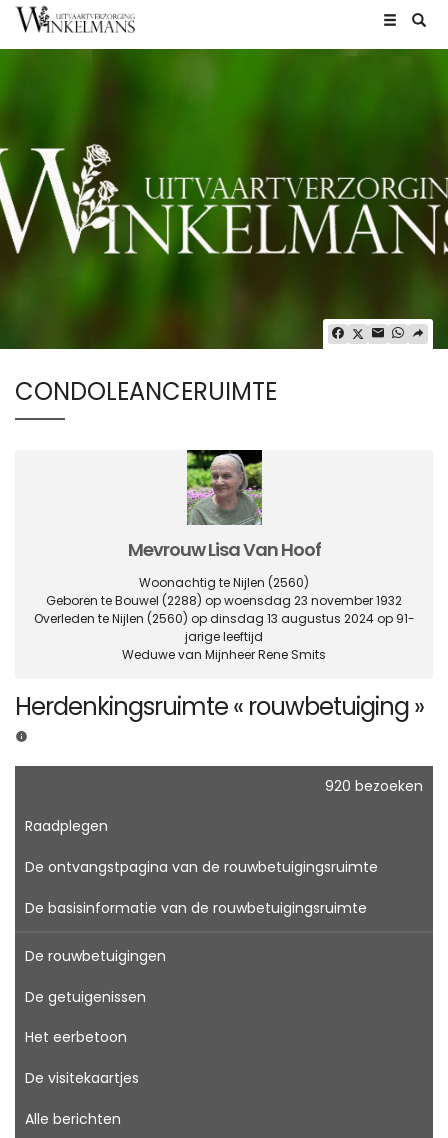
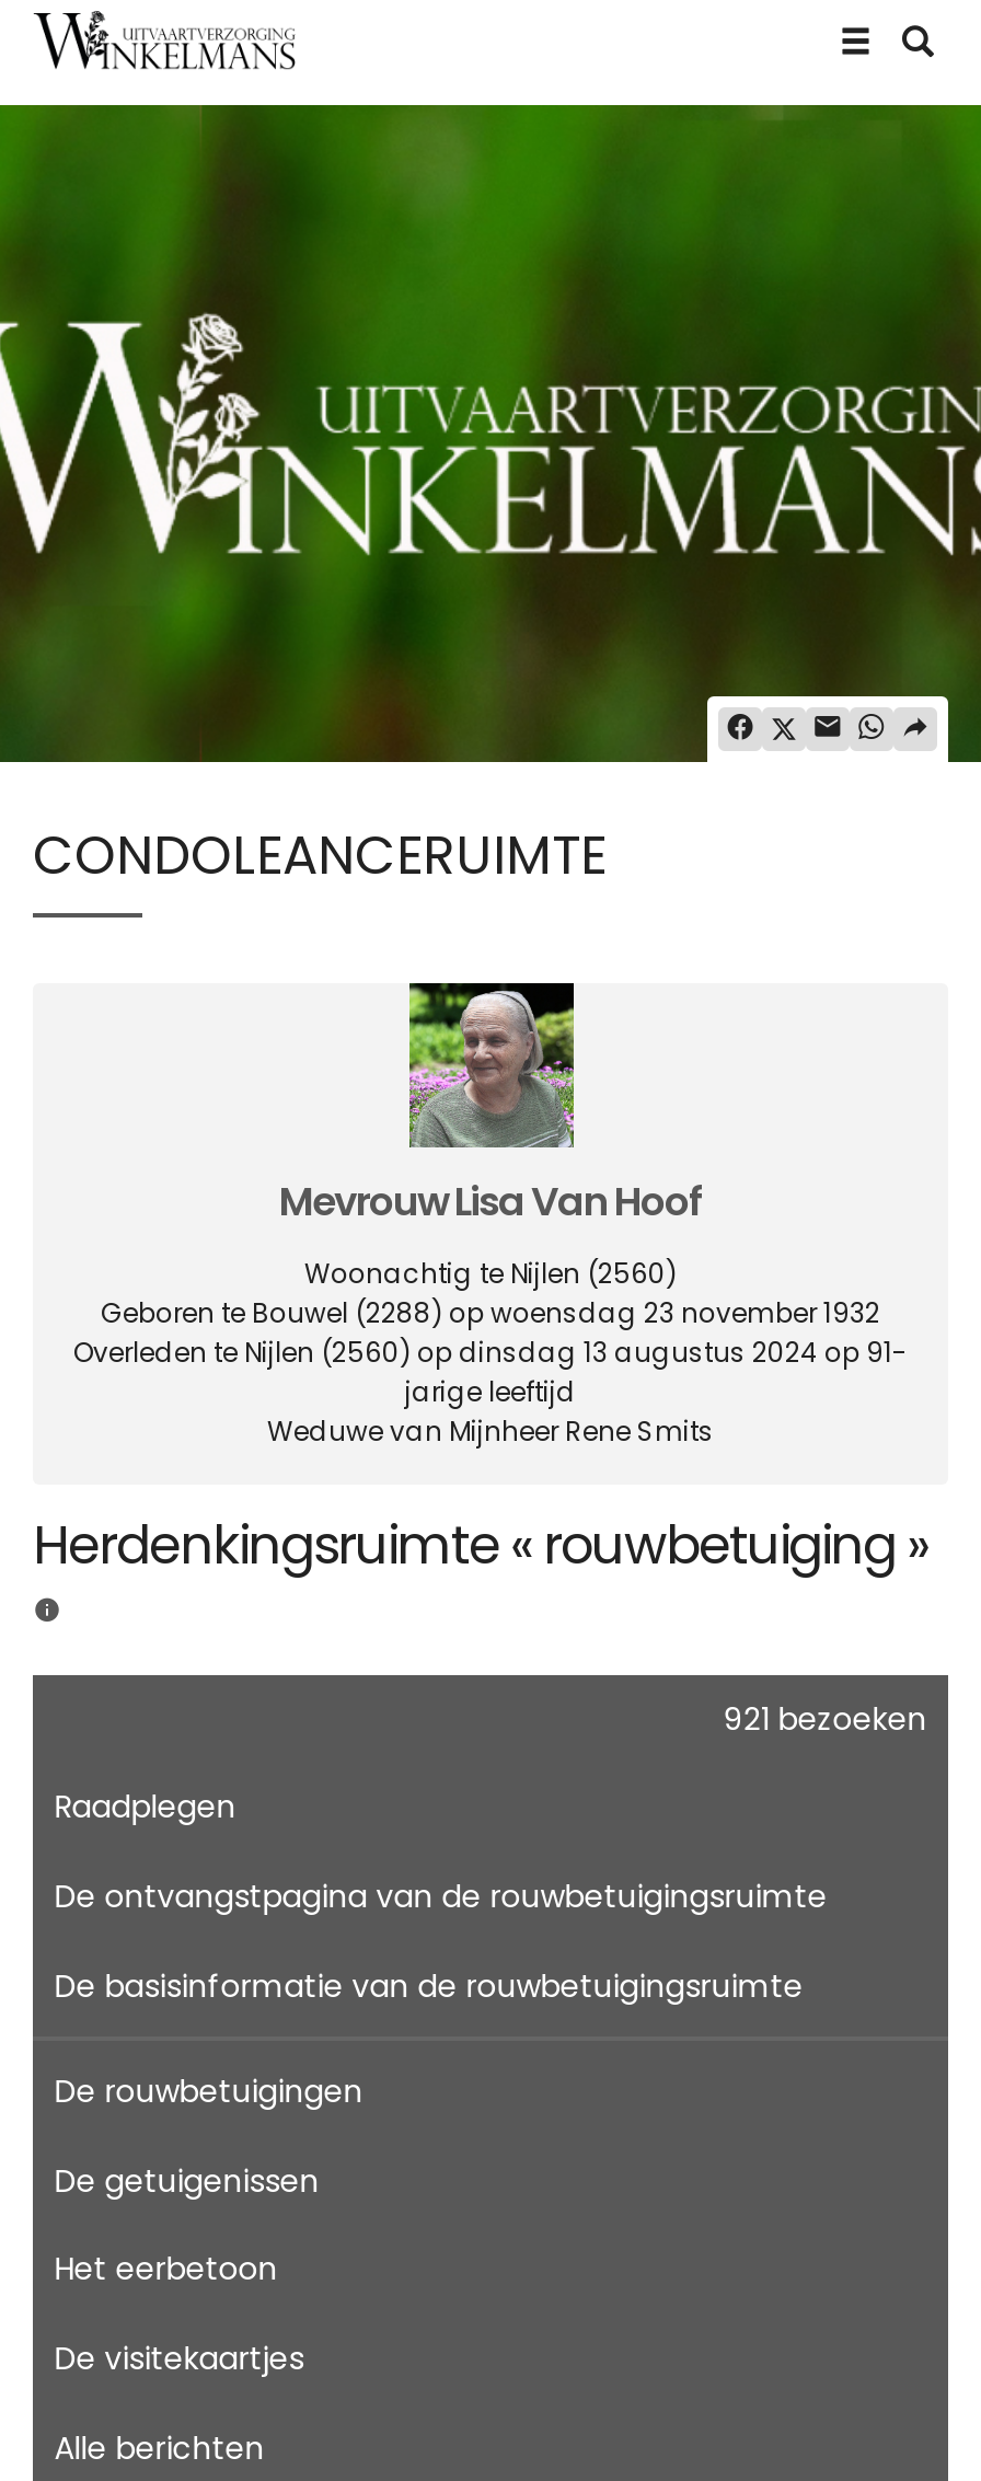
[325,776,423,796] 920 bezoeken -> [723,1697,927,1740] 921 bezoeken

